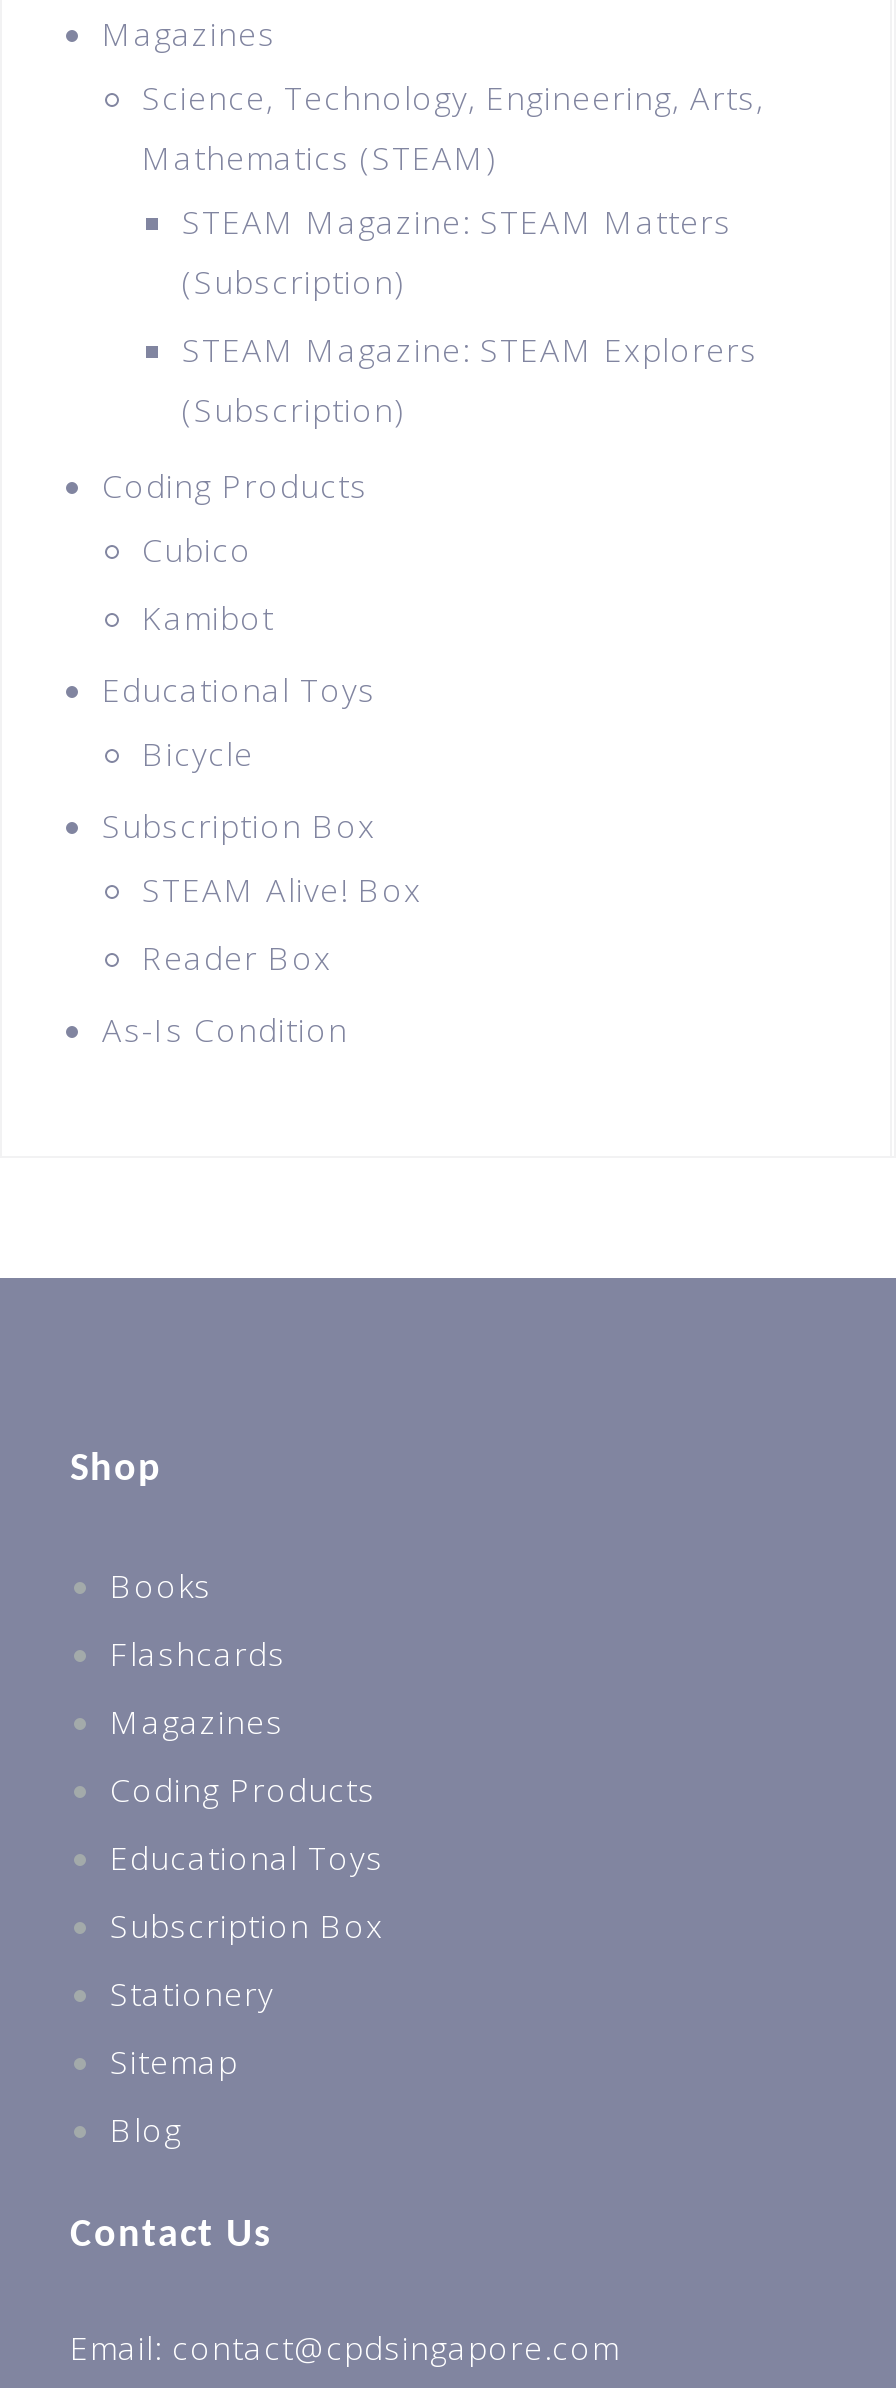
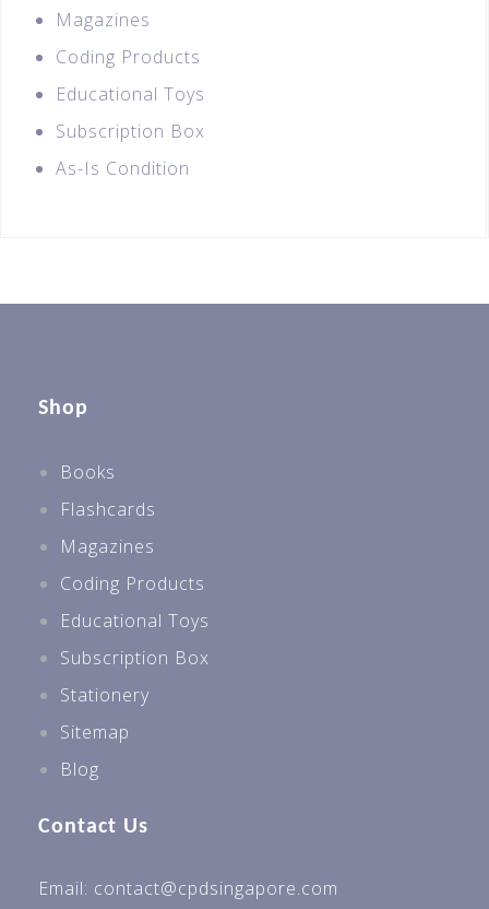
[142,76,764,432] Science, Technology, Engineering, Arts, | Mathematics (STEAM) | STEAM Magazine: STEAM Matters | (Subscription) | STEAM Magazine: STEAM Explorers | (Subscription) -> none
[142,528,274,640] Cubico | Kamibot -> none
[142,732,254,776] Bicycle -> none
[142,868,422,980] STEAM Alive! Box | Reader Box -> none

